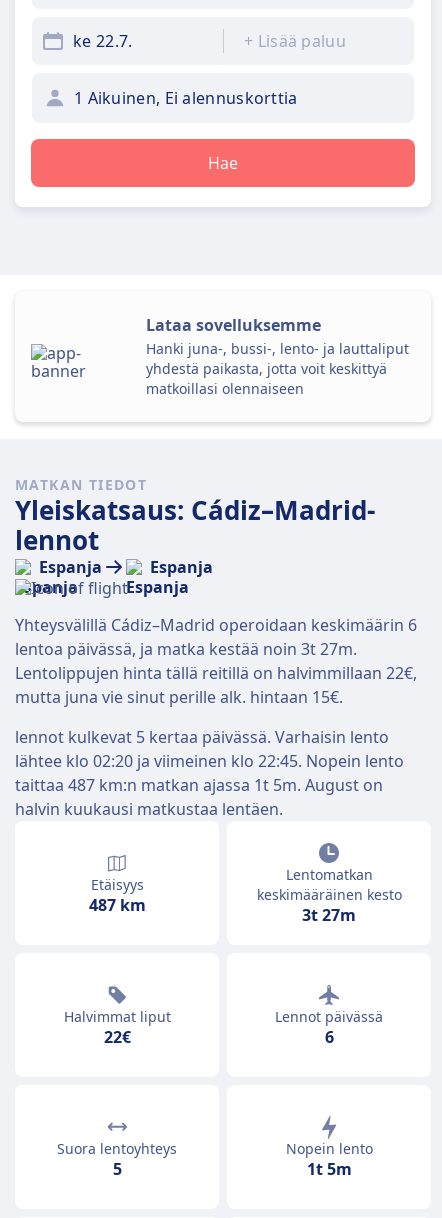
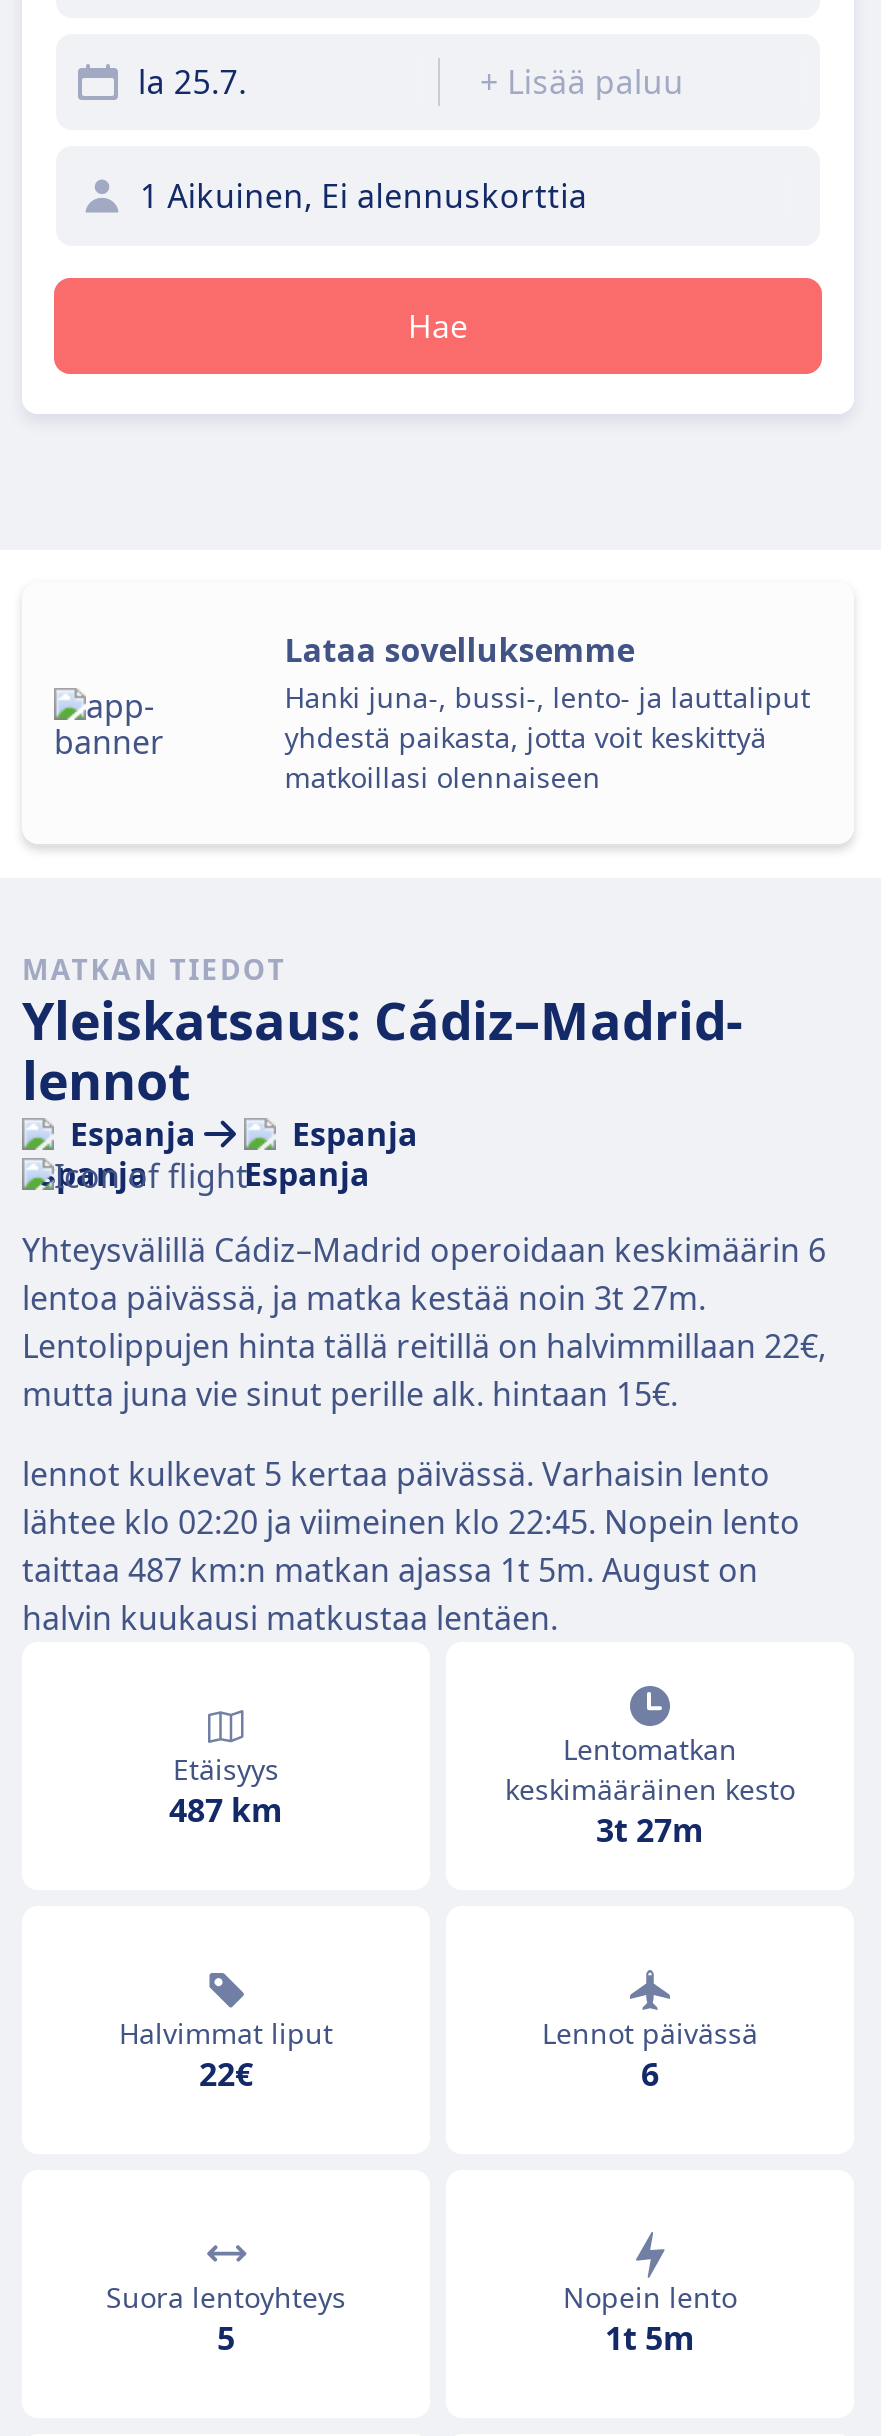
[73,30,132,52] ke 22.7. -> [138,60,247,104] la 25.7.

